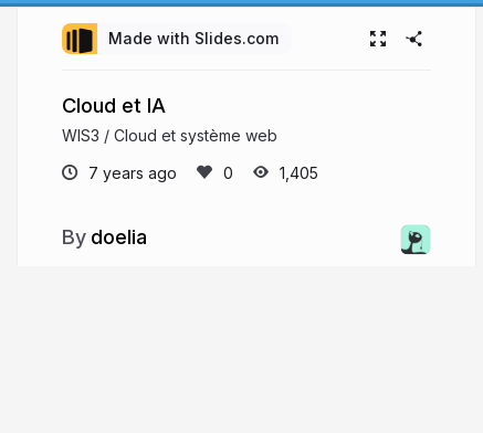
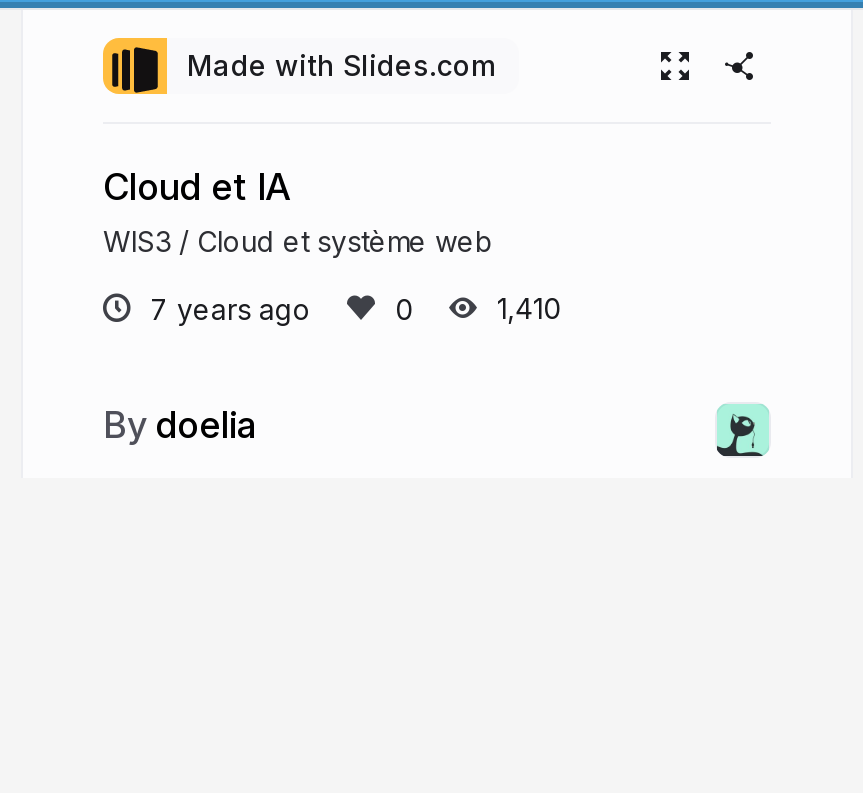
[280,163,318,182] 1,405 -> [497,291,561,325] 1,410

